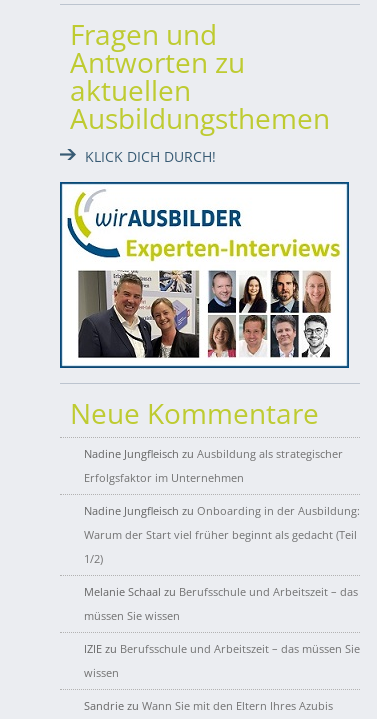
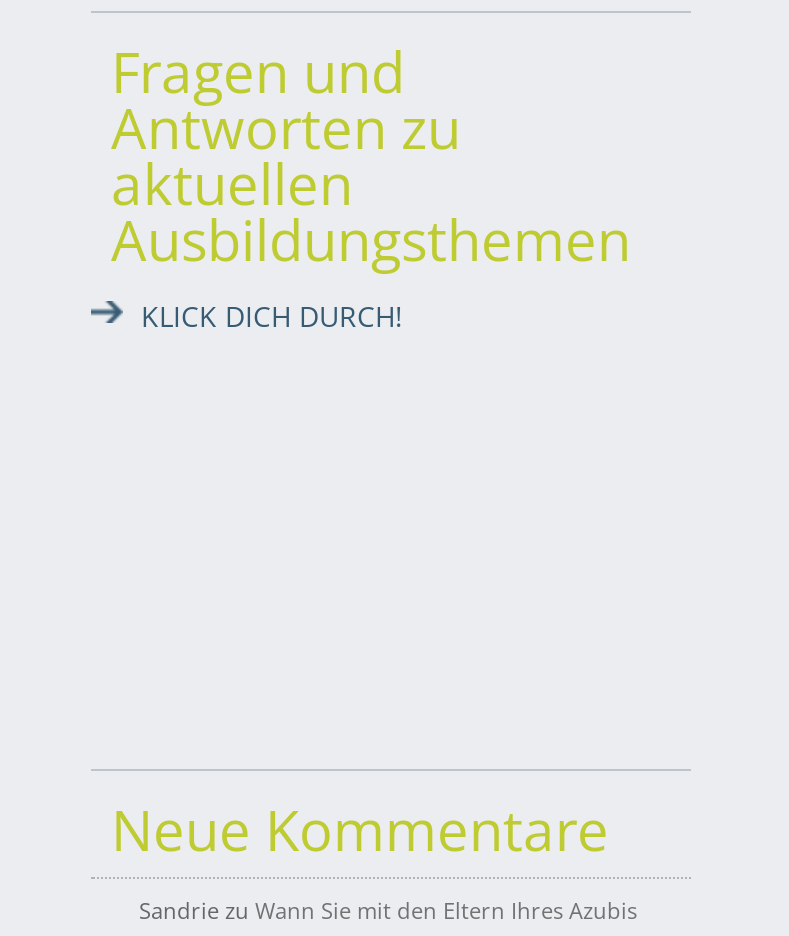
[59,181,350,369] [image] -> none
[84,446,360,680] Nadine Jungfleisch zu Ausbildung als strategischer | Erfolgsfaktor im Unternehmen | Nadine Jungfleisch zu Onboarding in der Ausbildung: | Warum der Start viel früher beginnt als gedacht (Teil | 1/2) | Melanie Schaal zu Berufsschule und Arbeitszeit – das | müssen Sie wissen | IZIE zu Berufsschule und Arbeitszeit – das müssen Sie | wissen -> none

